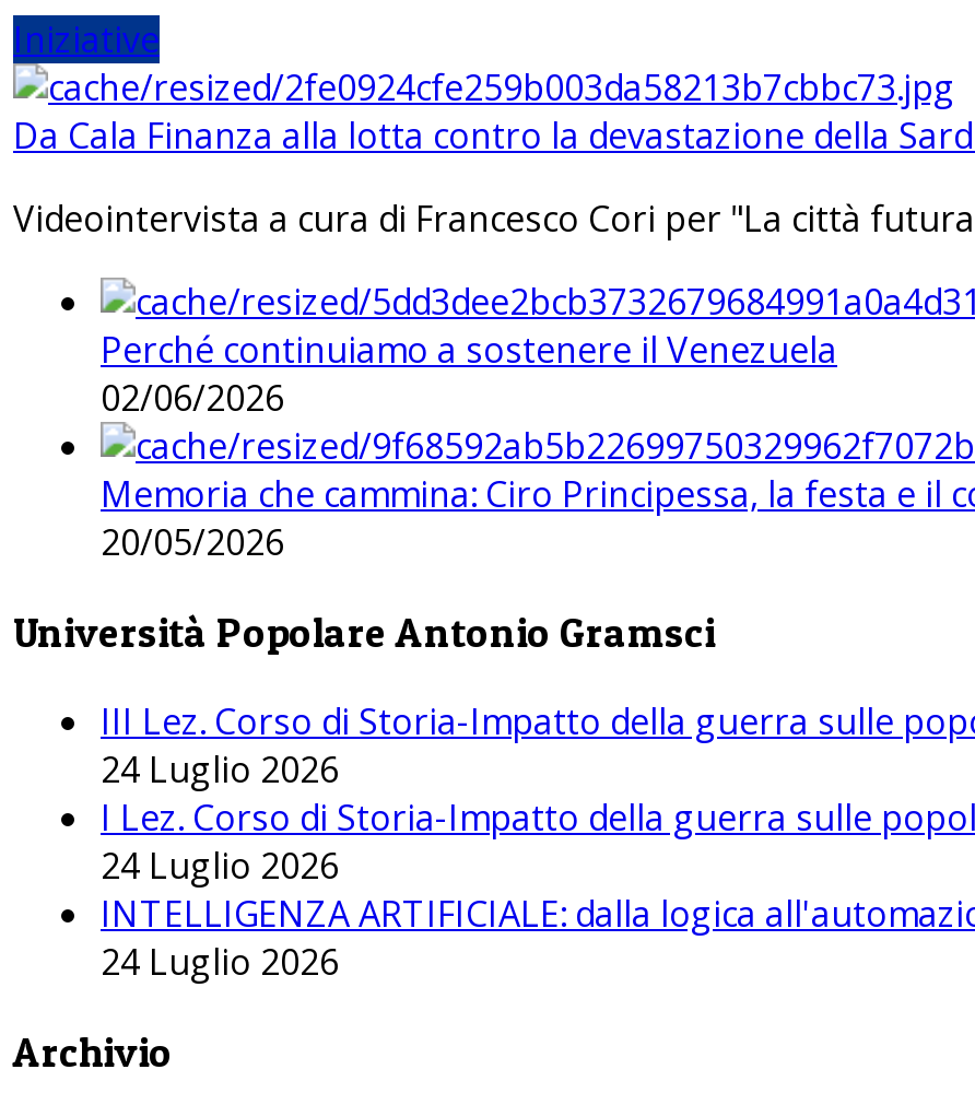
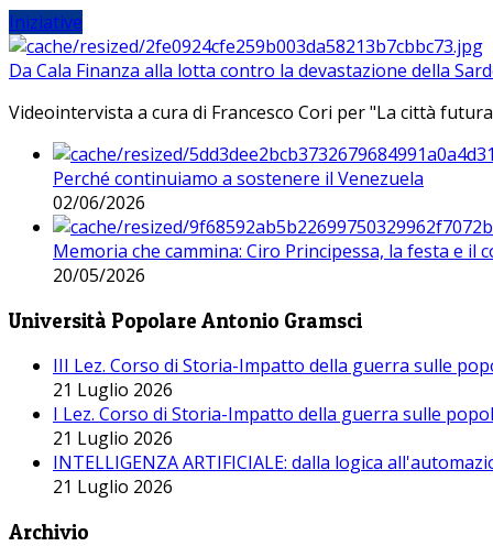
[101,747,339,795] 24 Luglio 2026 -> [53,378,173,402] 21 Luglio 2026
[101,843,339,891] 24 Luglio 2026 -> [53,427,173,451] 21 Luglio 2026
[101,939,339,987] 24 Luglio 2026 -> [53,475,173,499] 21 Luglio 2026

